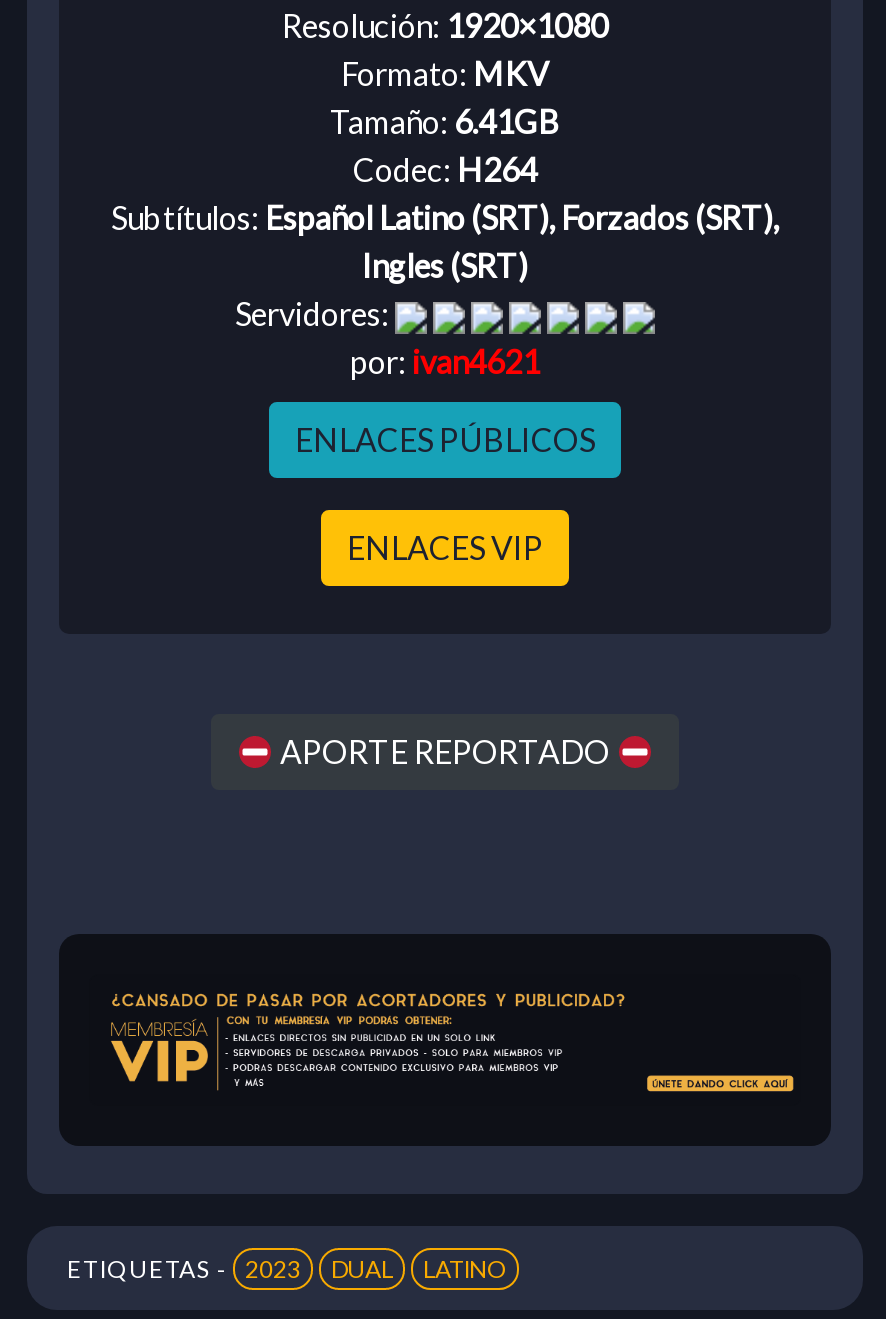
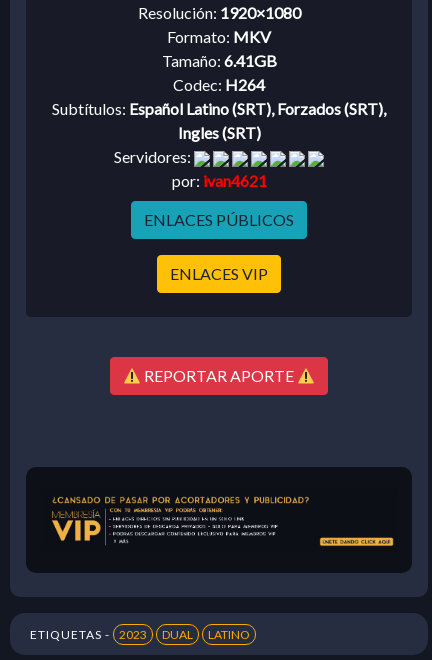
[274,733,616,771] APORTE REPORTADO -> [141,366,297,385] REPORTAR APORTE

